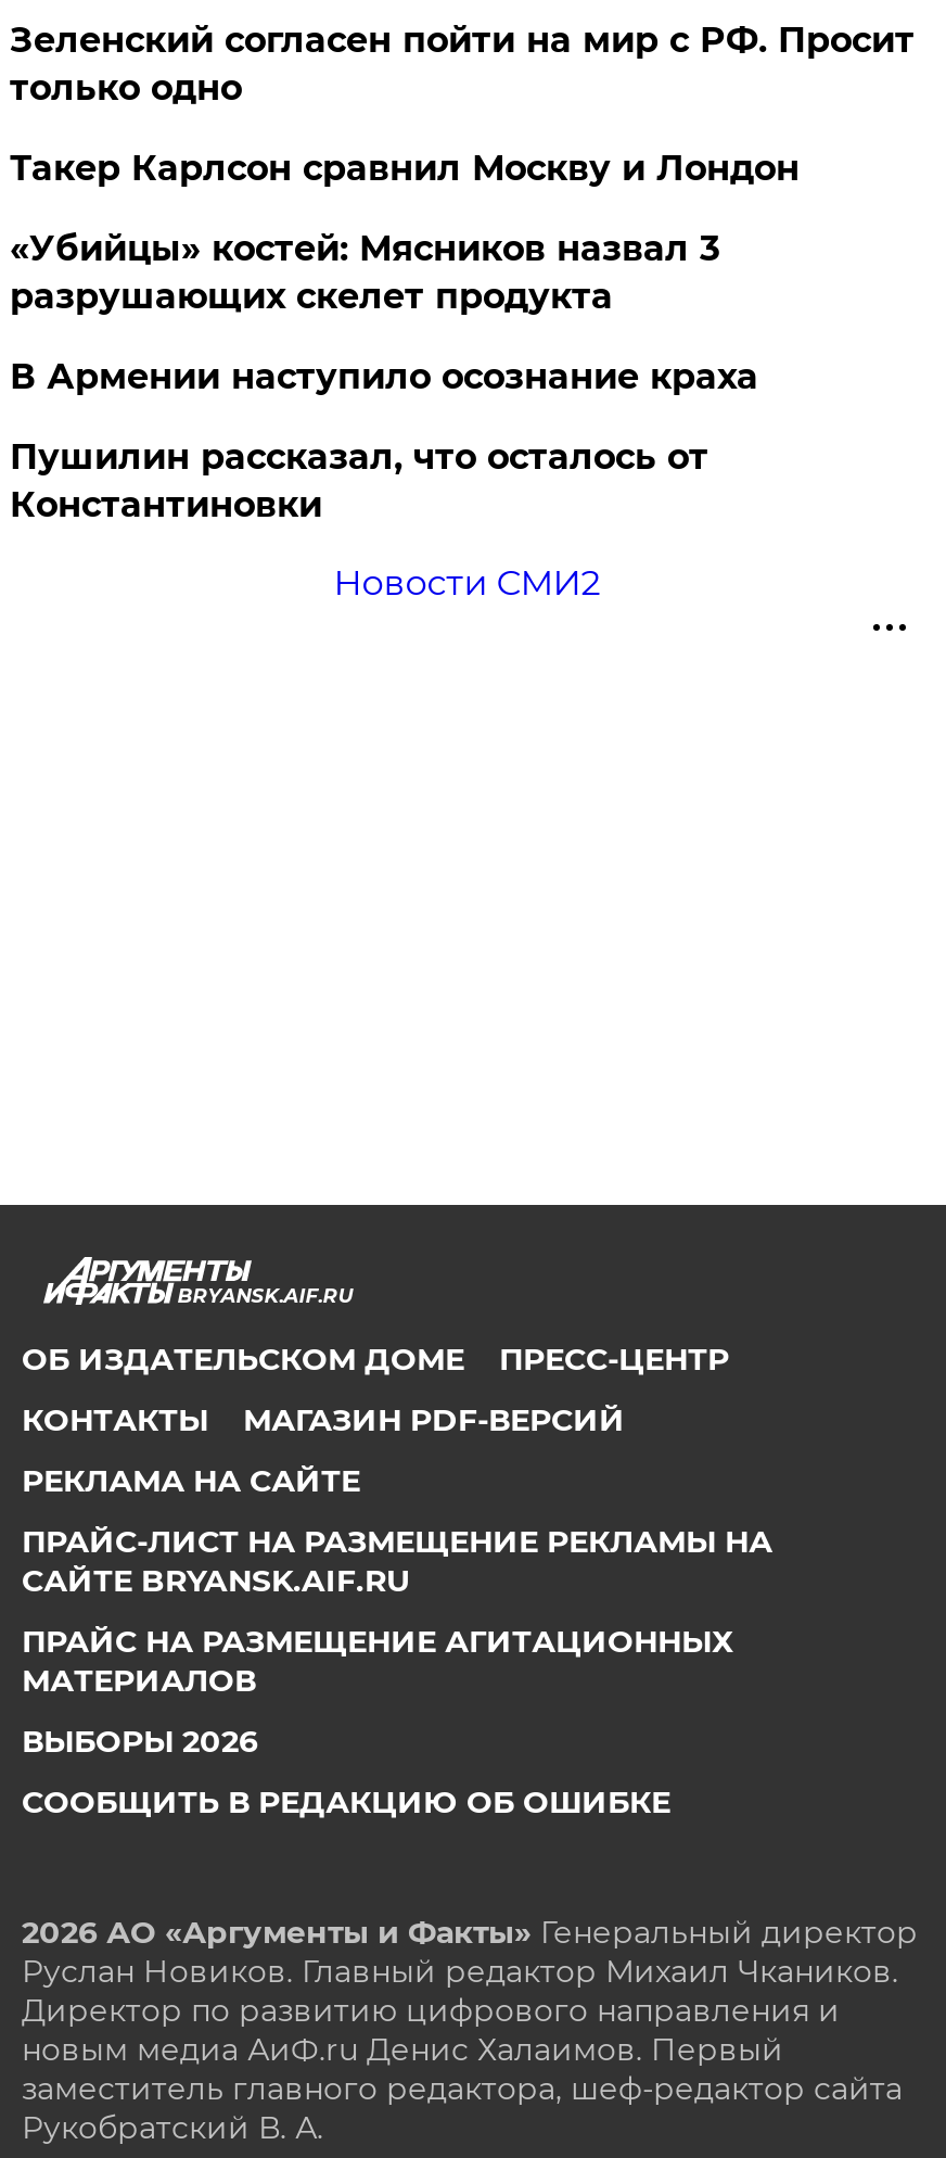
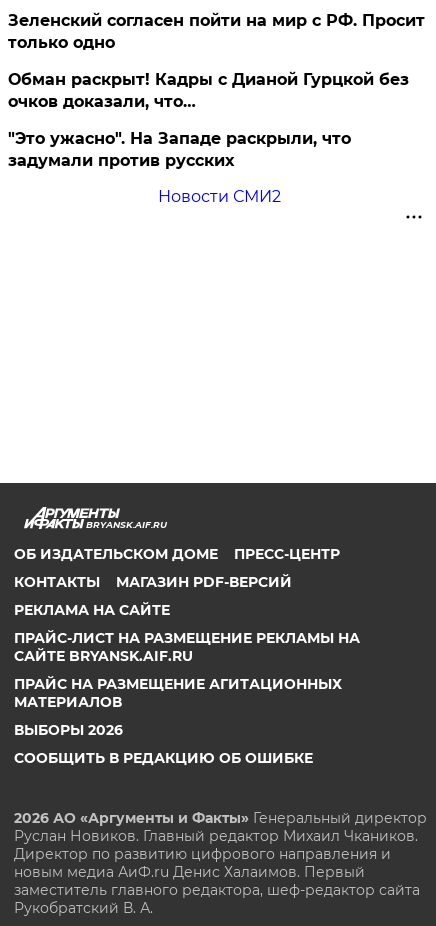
[10,147,799,525] Такер Карлсон сравнил Москву и Лондон | «Убийцы» костей: Мясников назвал 3 | разрушающих скелет продукта | В Армении наступило осознание краха | Пушилин рассказал, что осталось от | Константиновки -> [8,70,409,170] Обман раскрыт! Кадры с Дианой Гурцкой без | очков доказали, что… | "Это ужасно". На Западе раскрыли, что | задумали против русских

